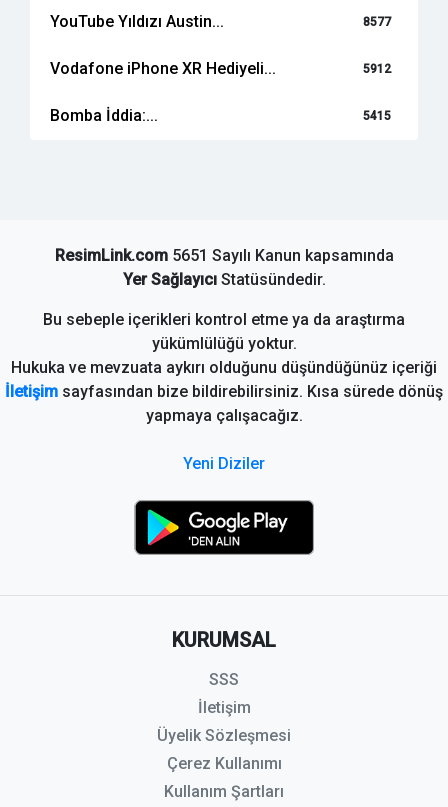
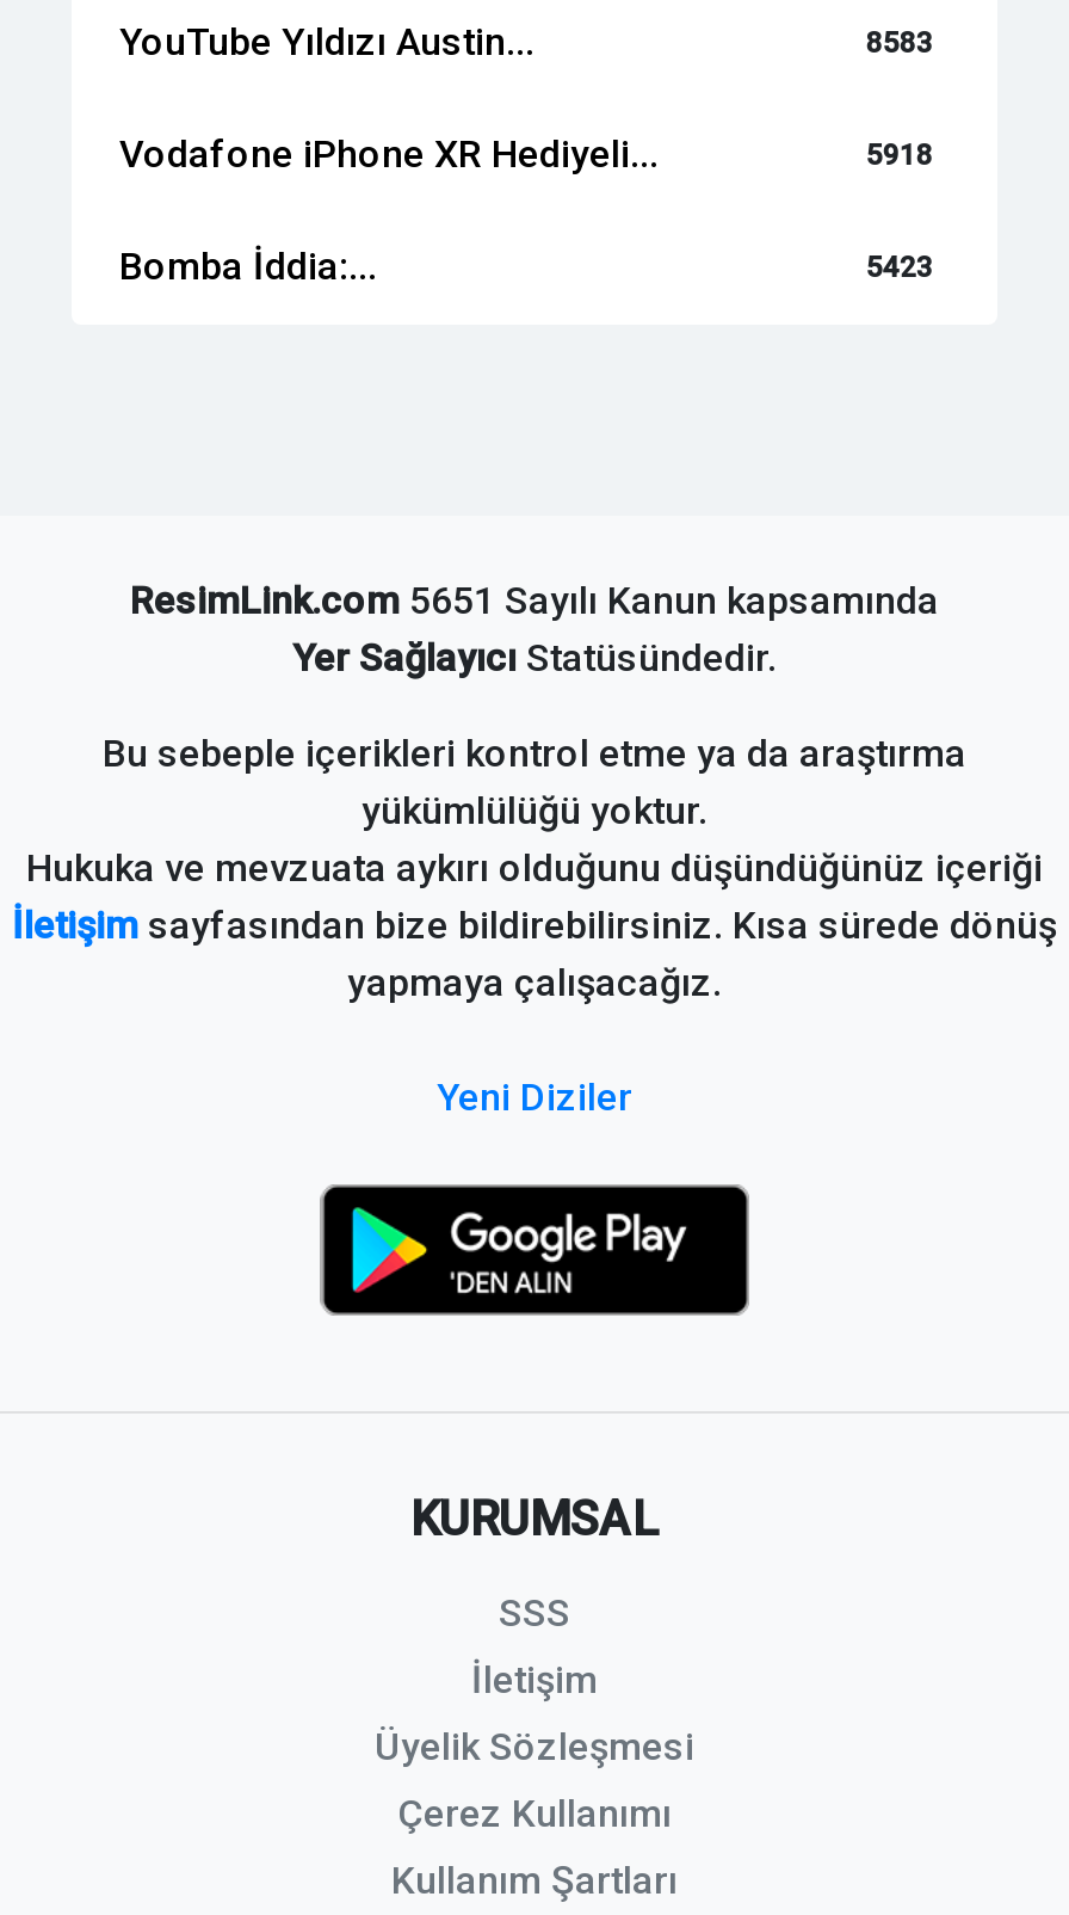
[363,15,391,29] 8577 -> [866,26,933,59] 8583
[363,62,391,76] 5912 -> [866,138,933,171] 5918
[363,109,391,123] 5415 -> [866,250,933,283] 5423

